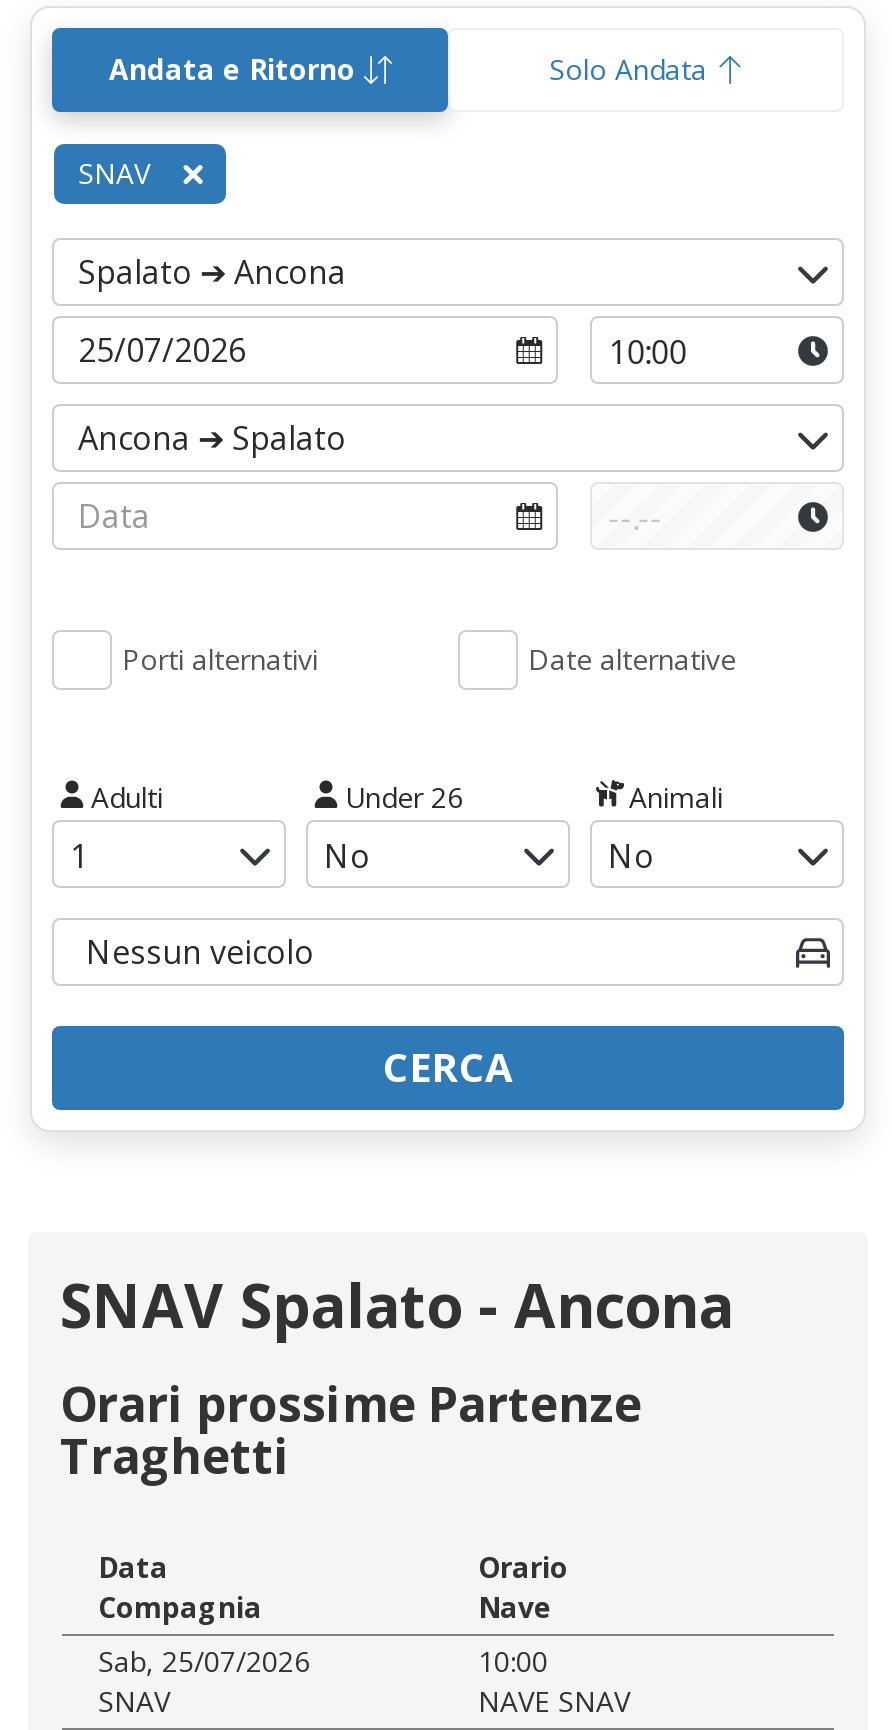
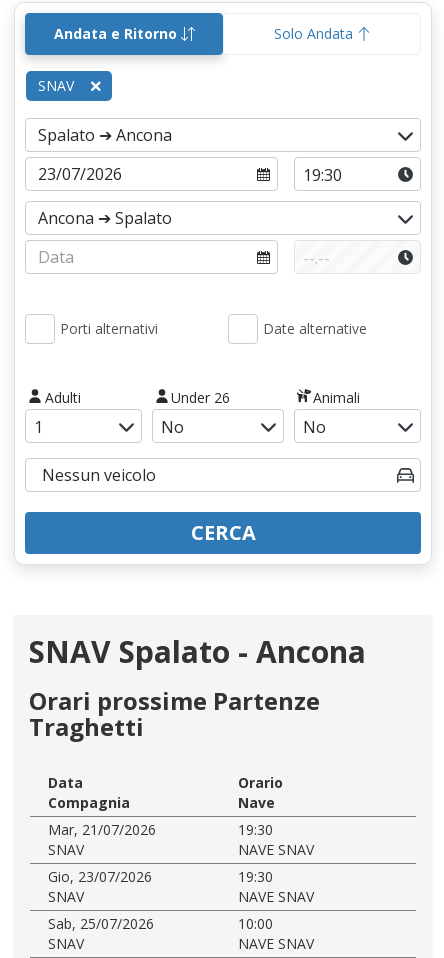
none -> [48,820,314,906] Mar, 21/07/2026 | 19:30 | SNAV | NAVE SNAV | Gio, 23/07/2026 | 19:30 | SNAV | NAVE SNAV

